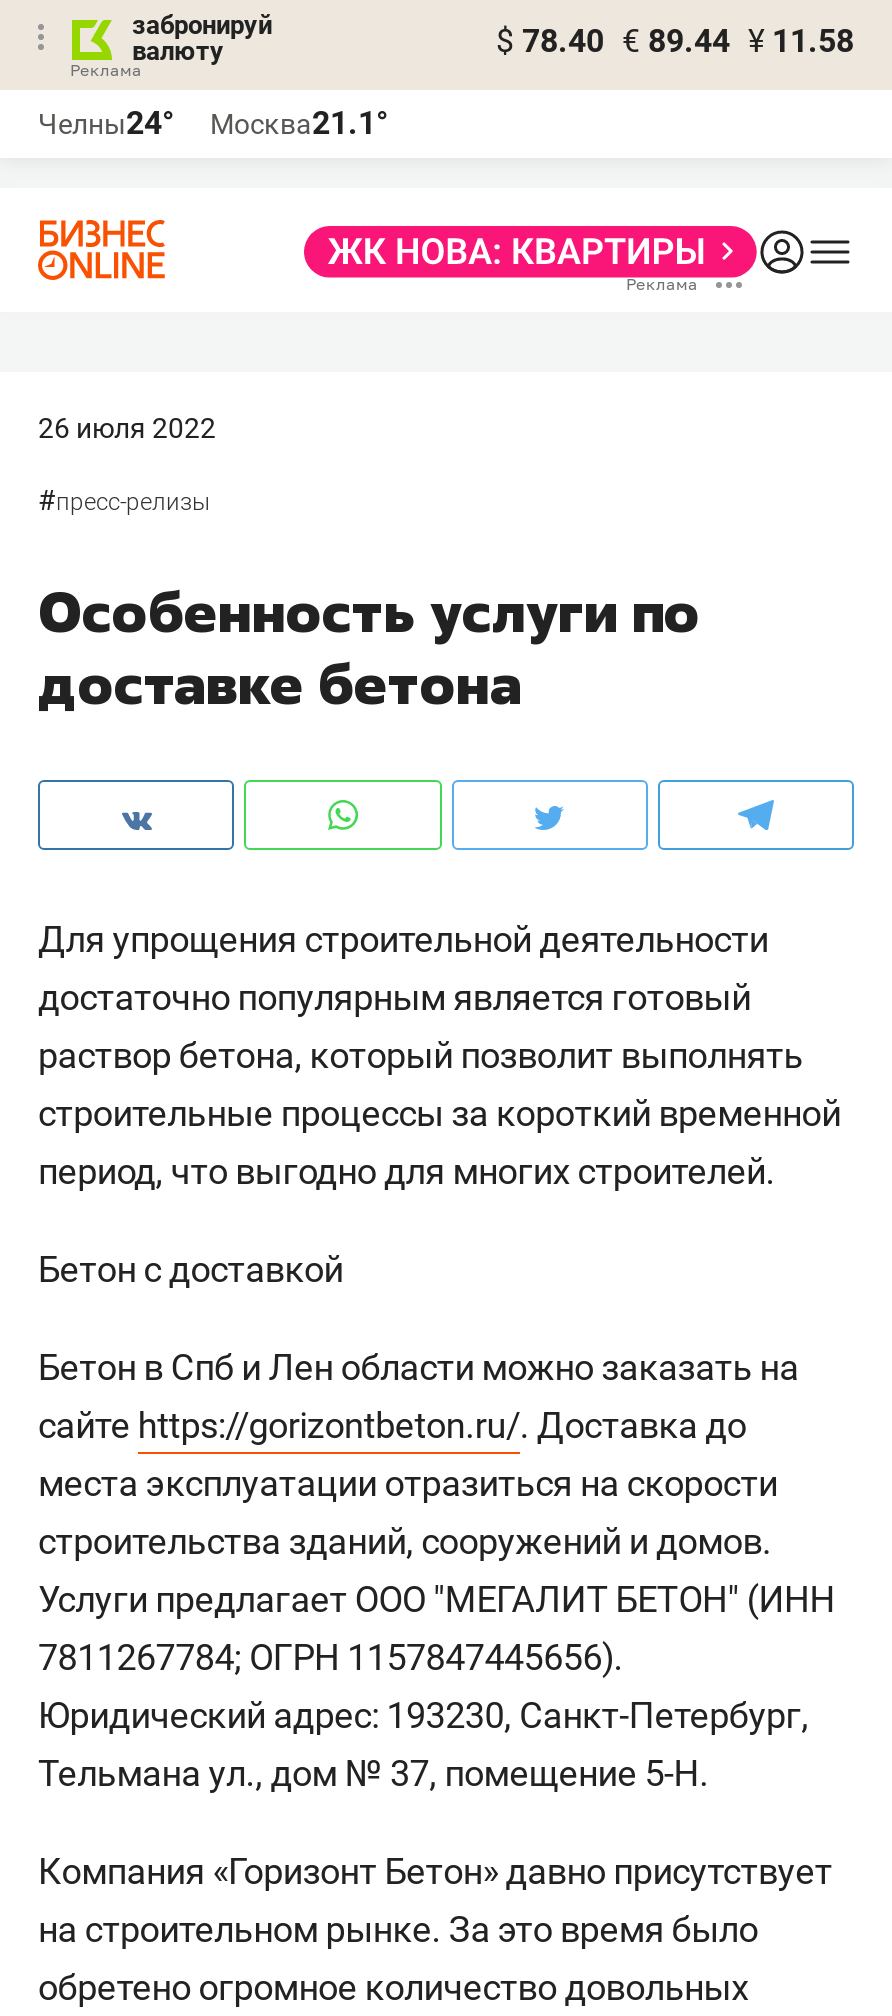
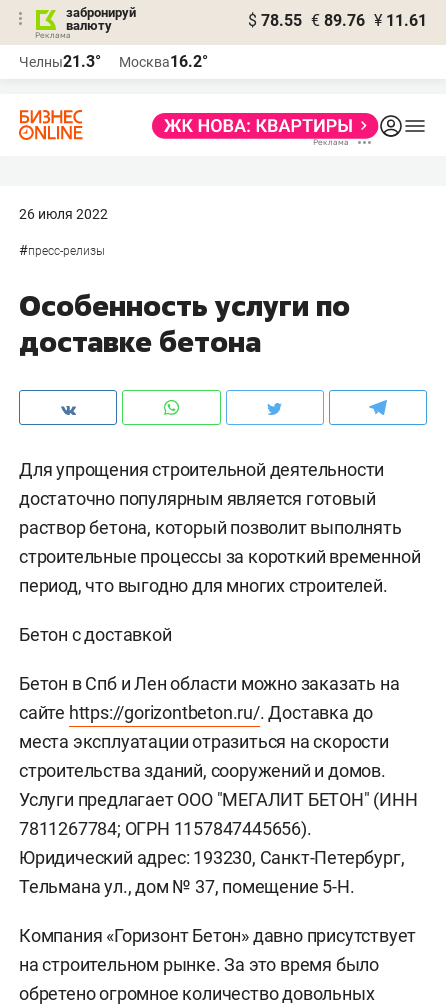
[496,22,854,60] $ 78.40 € 89.44 ¥ 11.58 -> [248,11,427,30] $ 78.55 € 89.76 ¥ 11.61
[38,104,174,142] Челны24° -> [19,52,101,71] Челны21.3°
[210,104,388,142] Москва21.1° -> [119,52,208,71] Москва16.2°

